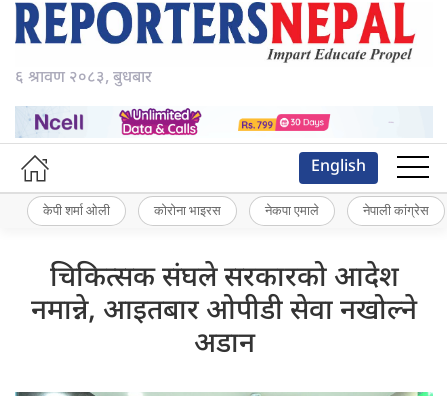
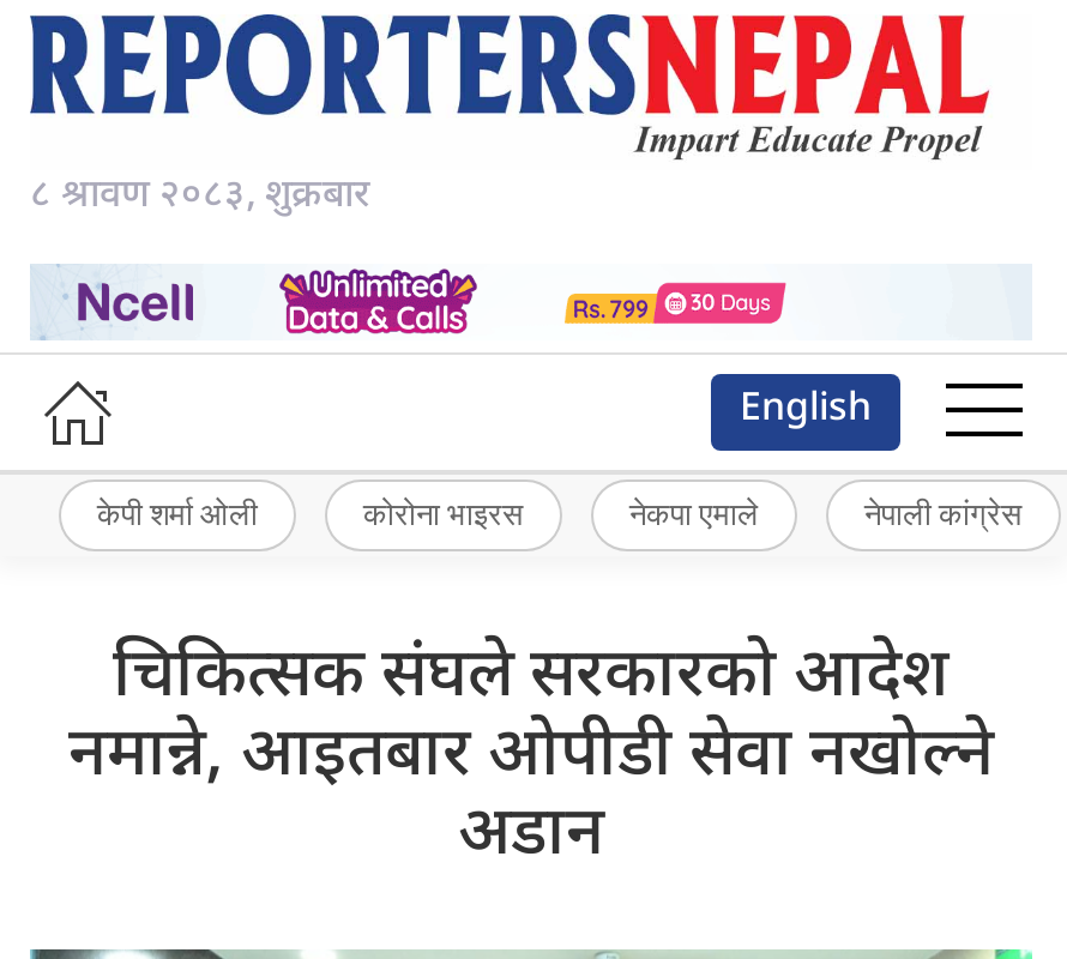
[15,68,152,89] ६ श्रावण २०८३, बुधबार -> [30,174,370,224] ८ श्रावण २०८३, शुक्रबार

